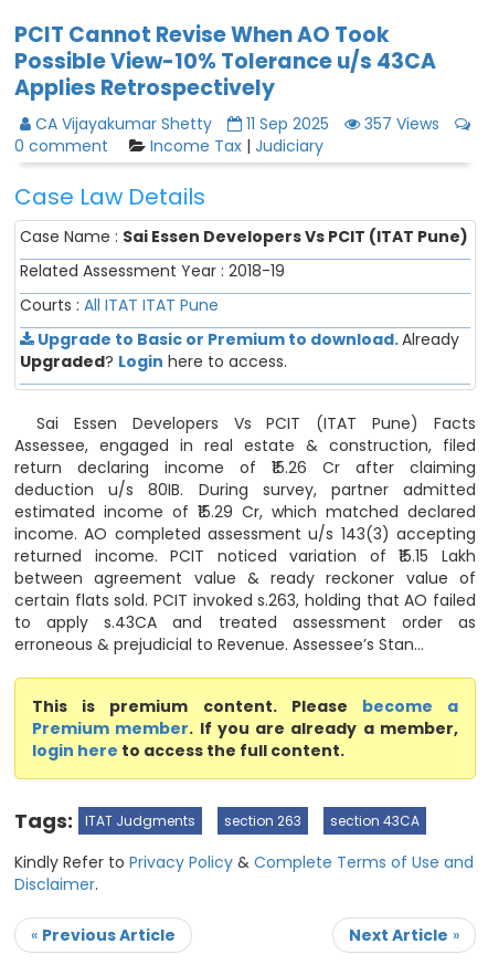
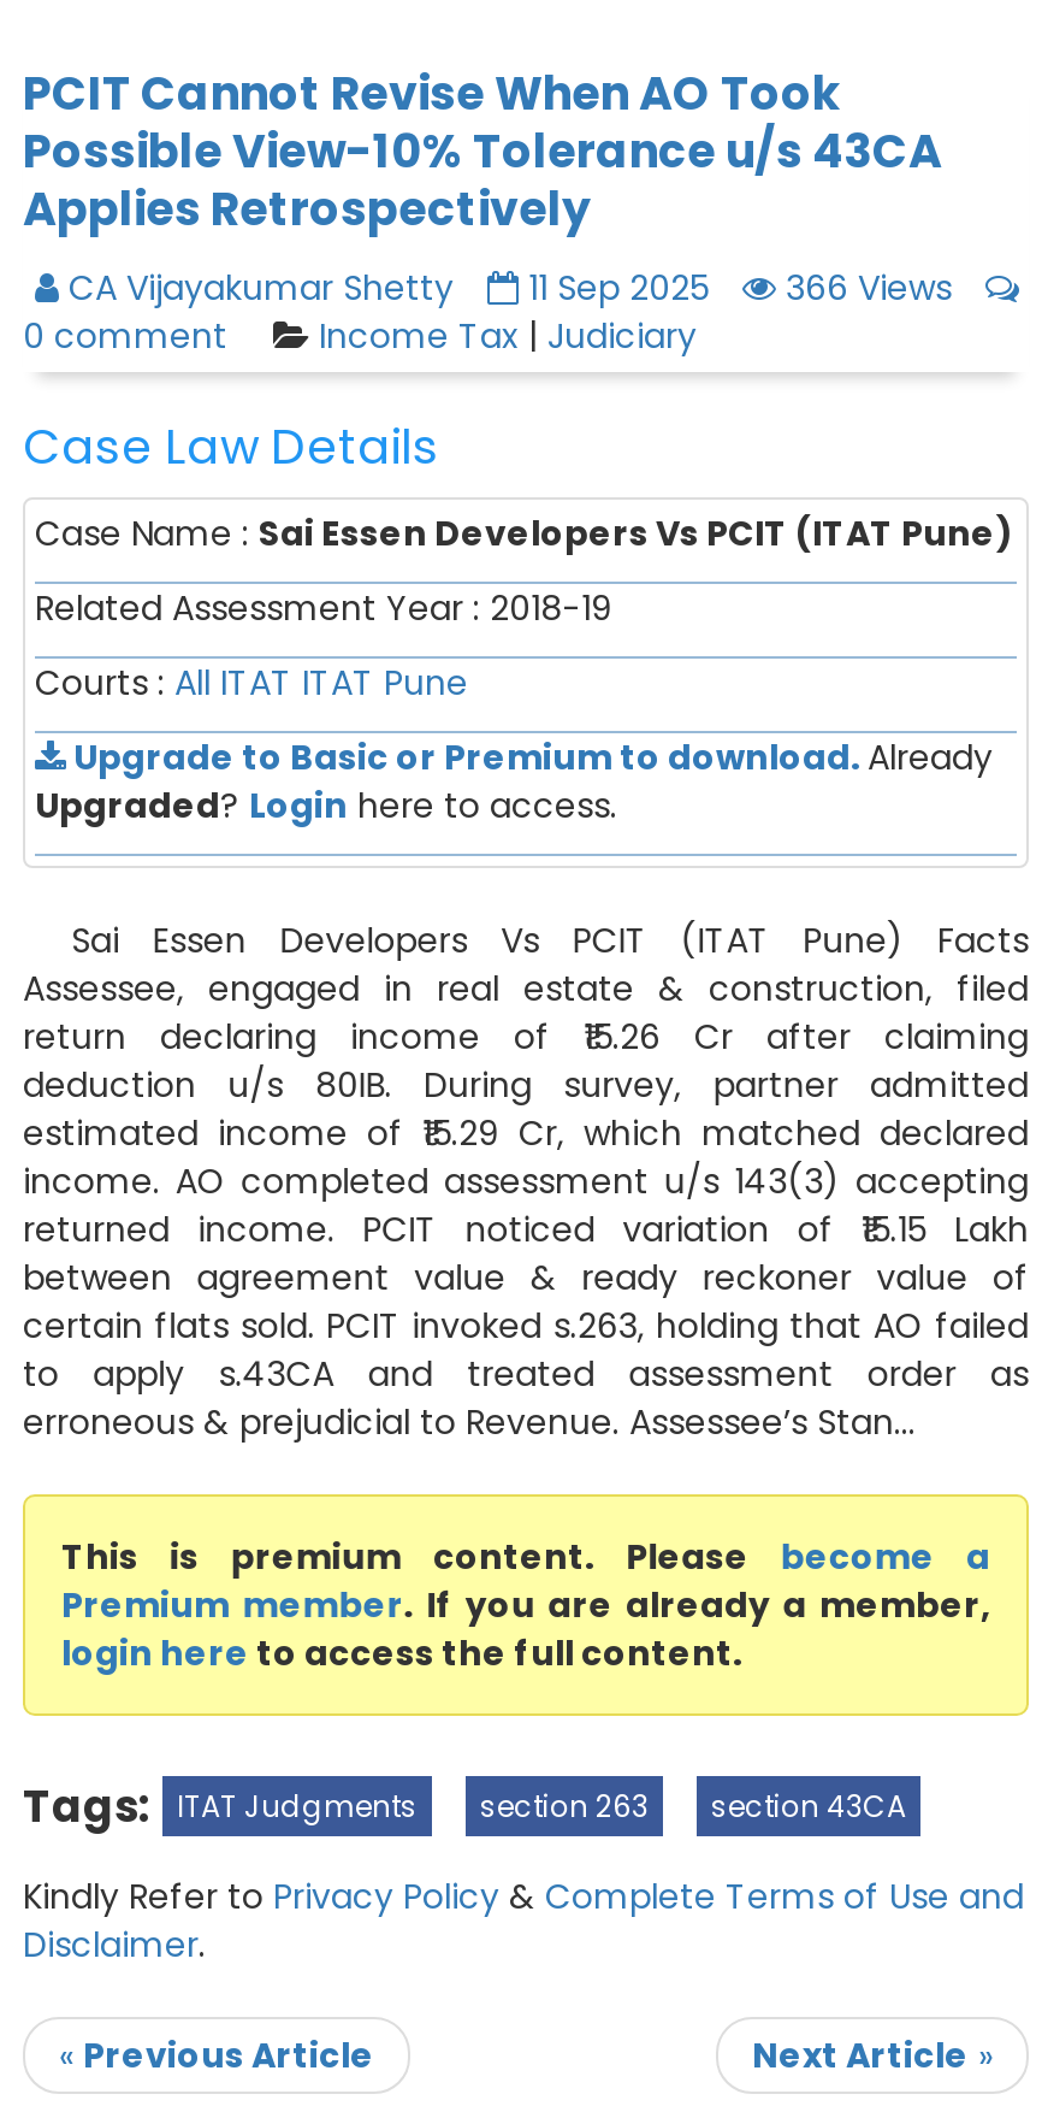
[31,113,439,135] CA Vijayakumar Shetty 11 Sep 2025 357 Views -> [59,264,952,312] CA Vijayakumar Shetty 11 Sep 2025 366 Views

